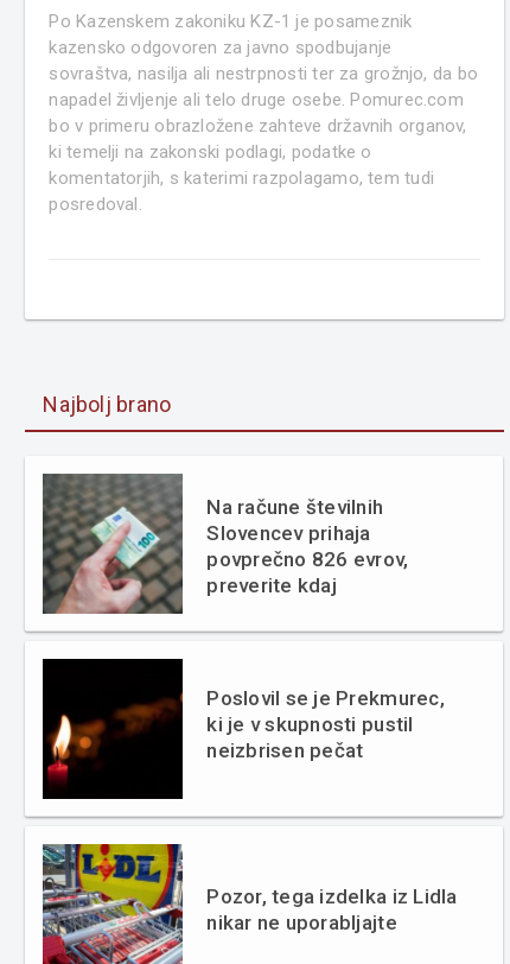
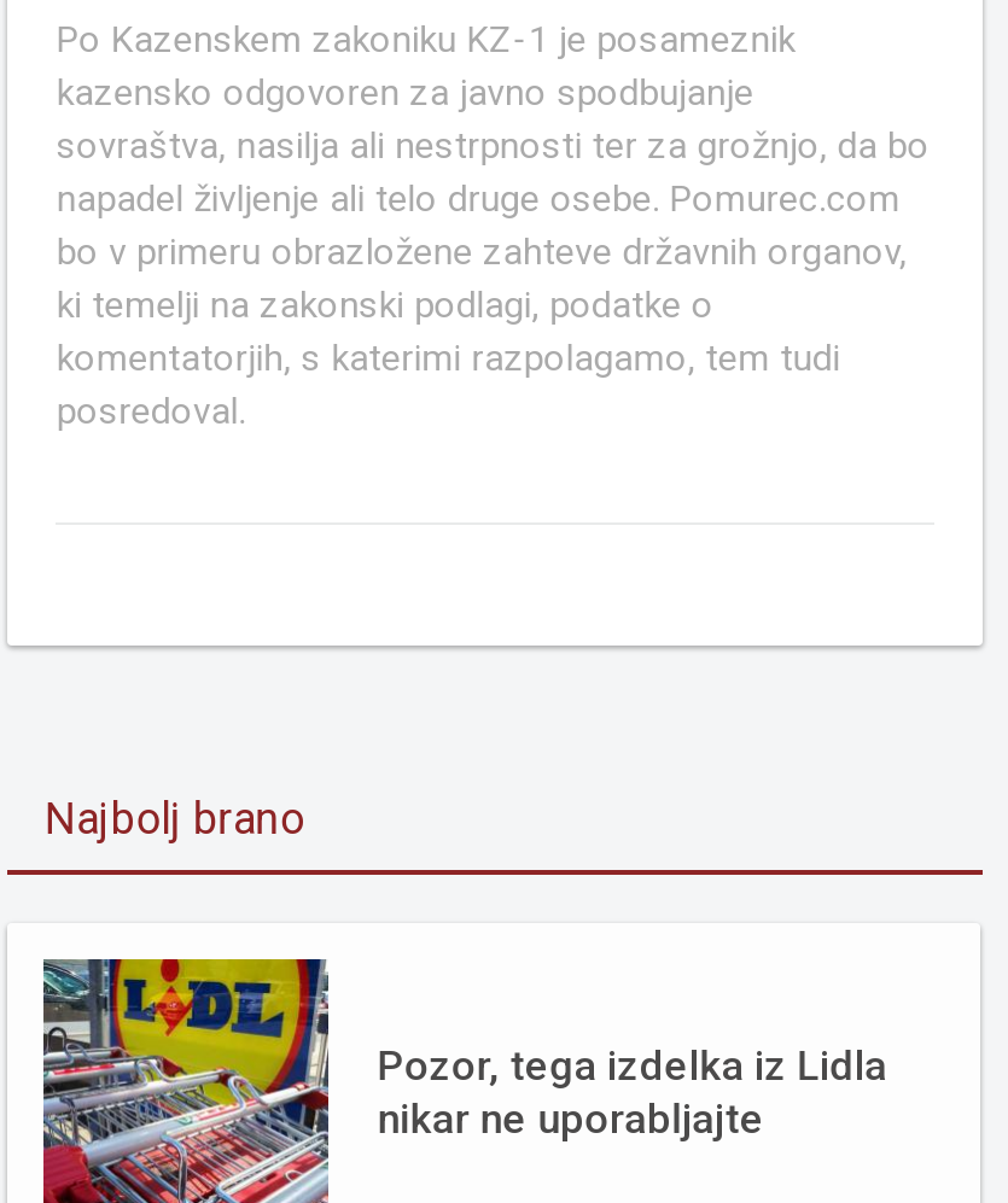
[42,473,409,615] [image] | Na račune številnih | Slovencev prihaja | povprečno 826 evrov, | preverite kdaj -> none
[42,658,445,803] [image] | Poslovil se je Prekmurec, | ki je v skupnosti pustil | neizbrisen pečat -> none

